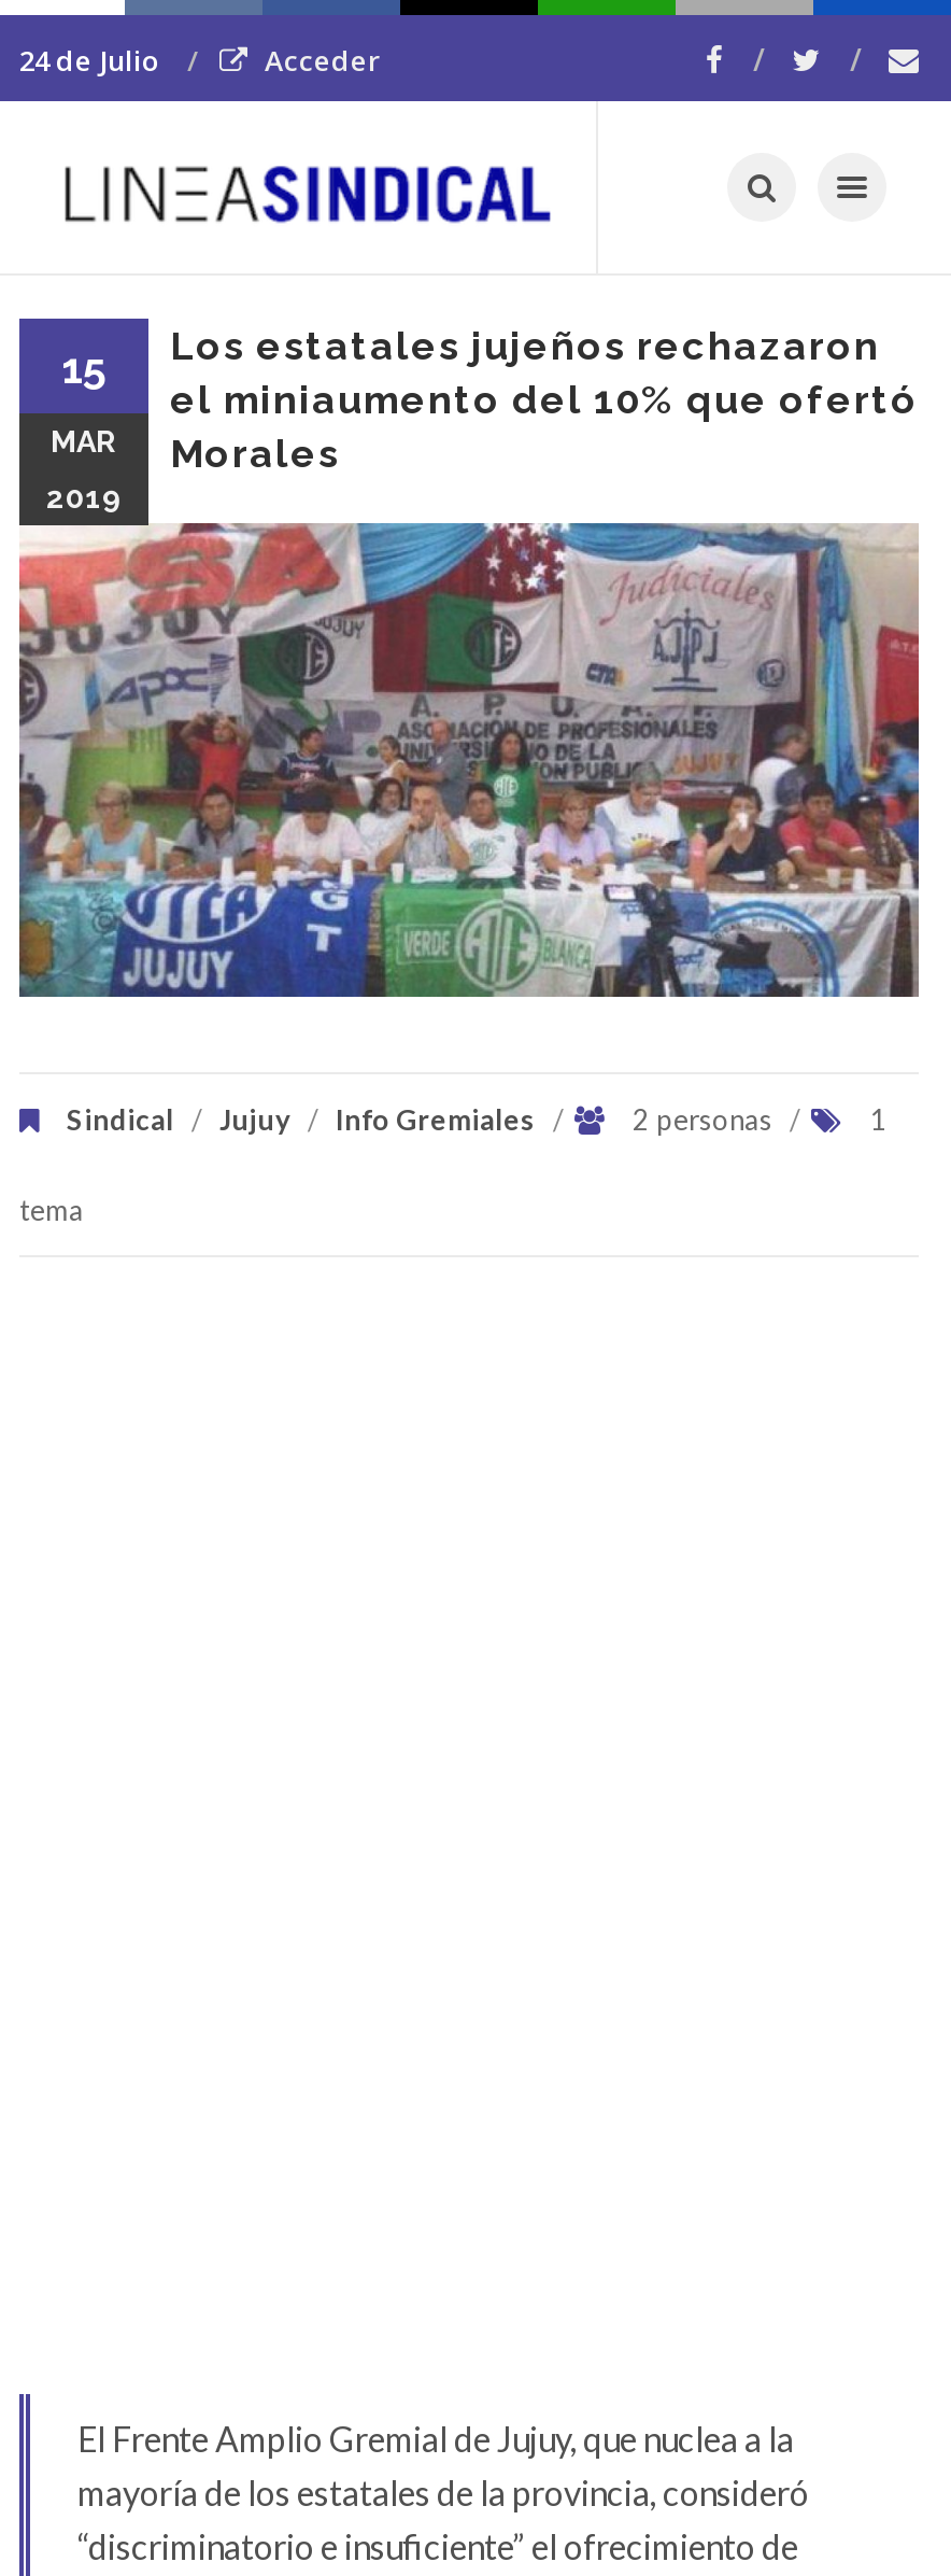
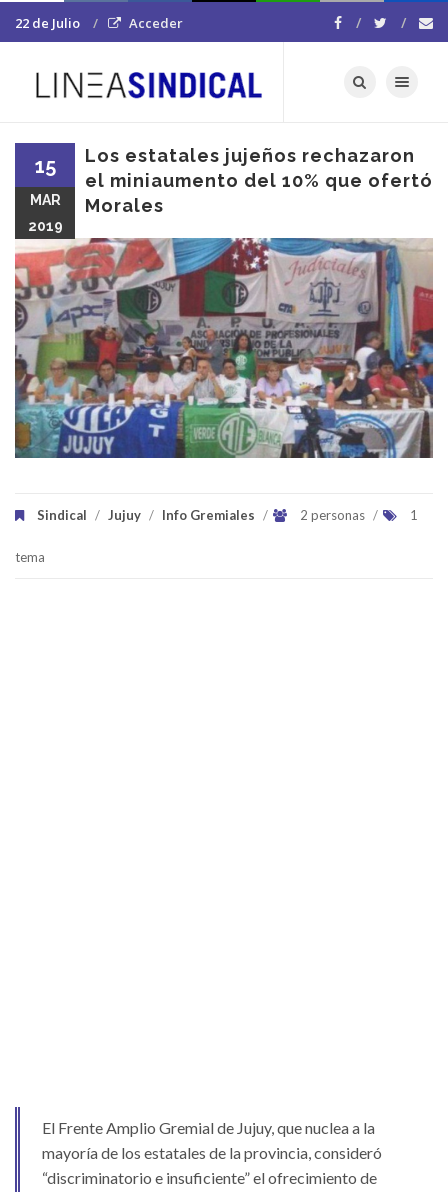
[19,41,166,80] 24 de Julio -> [15,14,83,32] 22 de Julio

